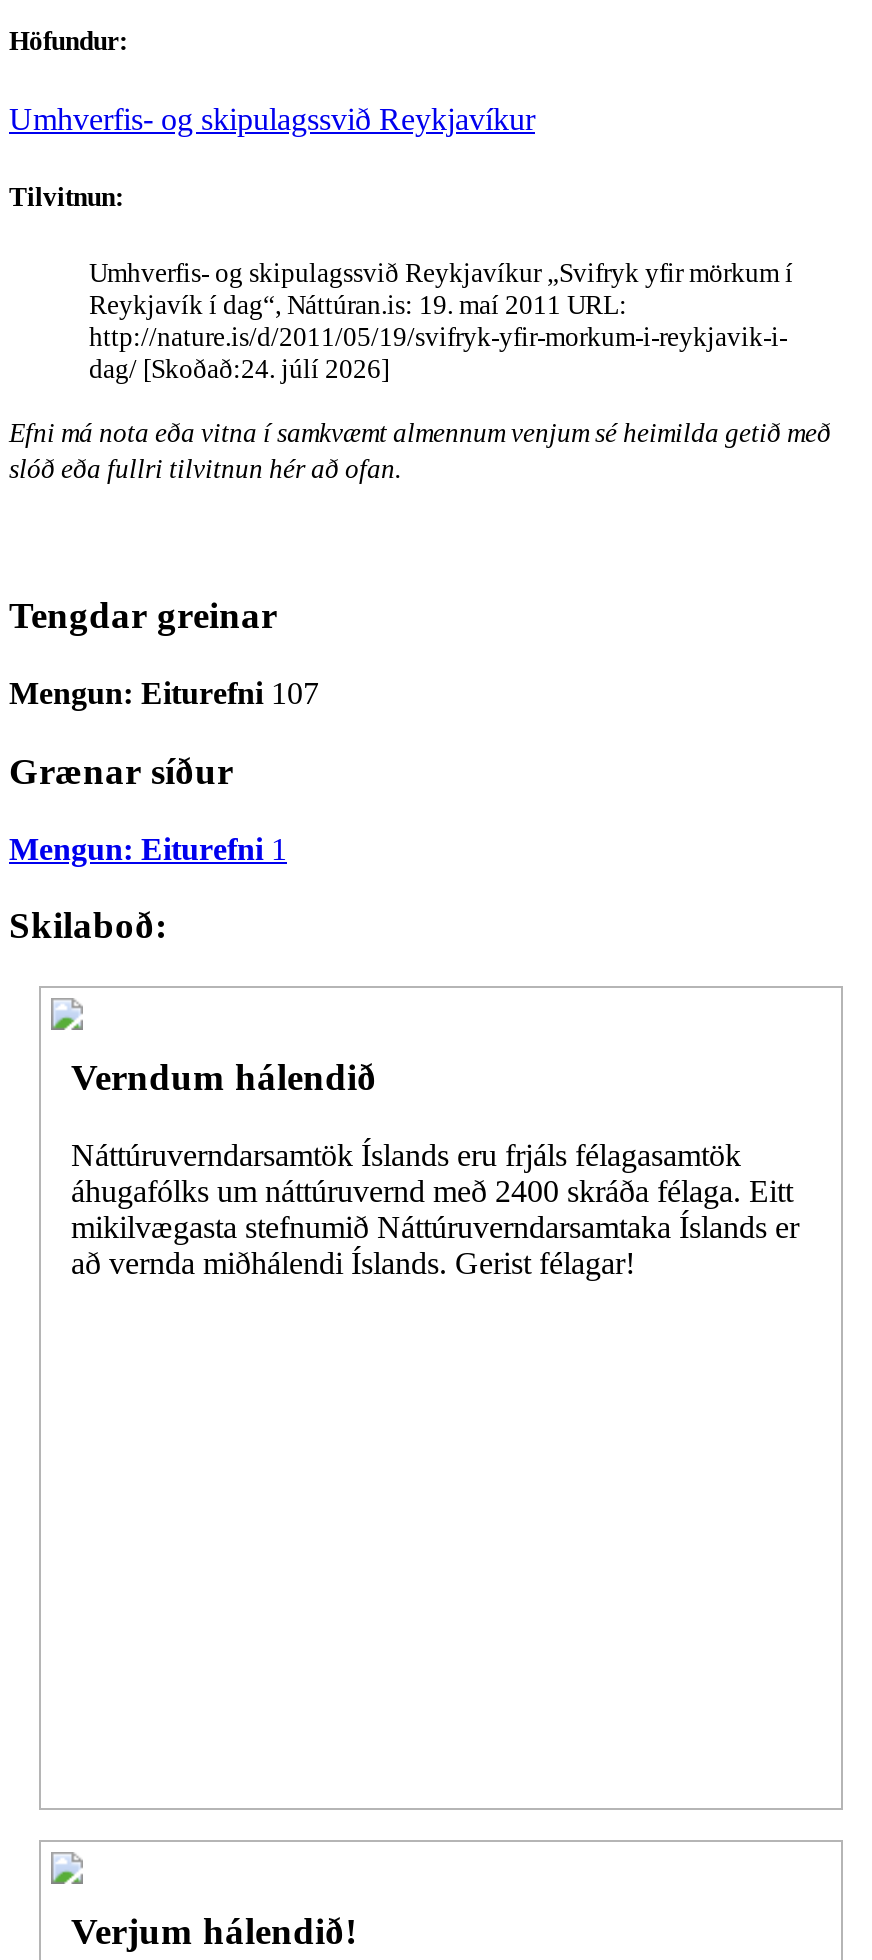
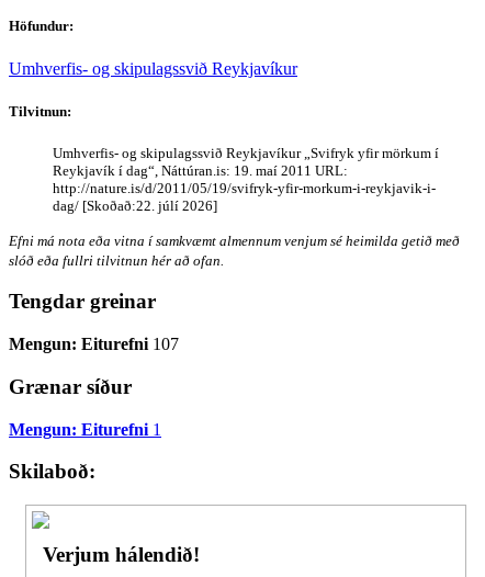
[89,355,389,385] dag/ [Skoðað:24. júlí 2026] -> [53,198,217,214] dag/ [Skoðað:22. júlí 2026]
[71,1056,799,1279] Verndum hálendið | Náttúruverndarsamtök Íslands eru frjáls félagasamtök | áhugafólks um náttúruvernd með 2400 skráða félaga. Eitt | mikilvægasta stefnumið Náttúruverndarsamtaka Íslands er | að vernda miðhálendi Íslands. Gerist félagar! -> none

